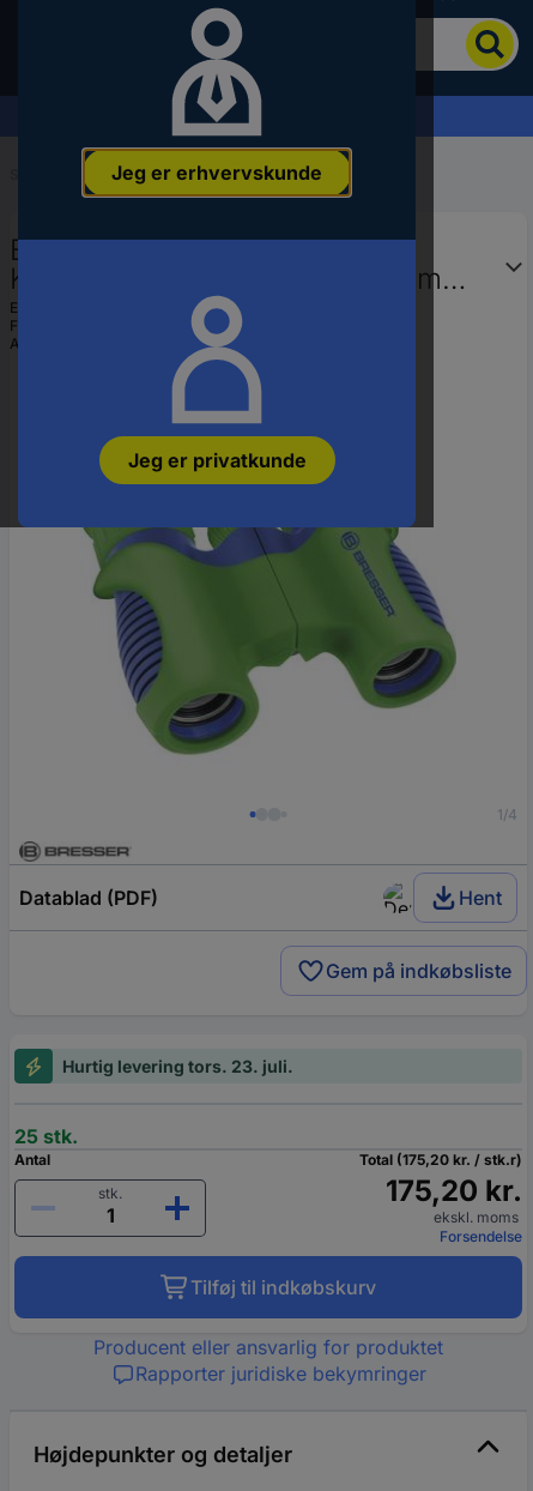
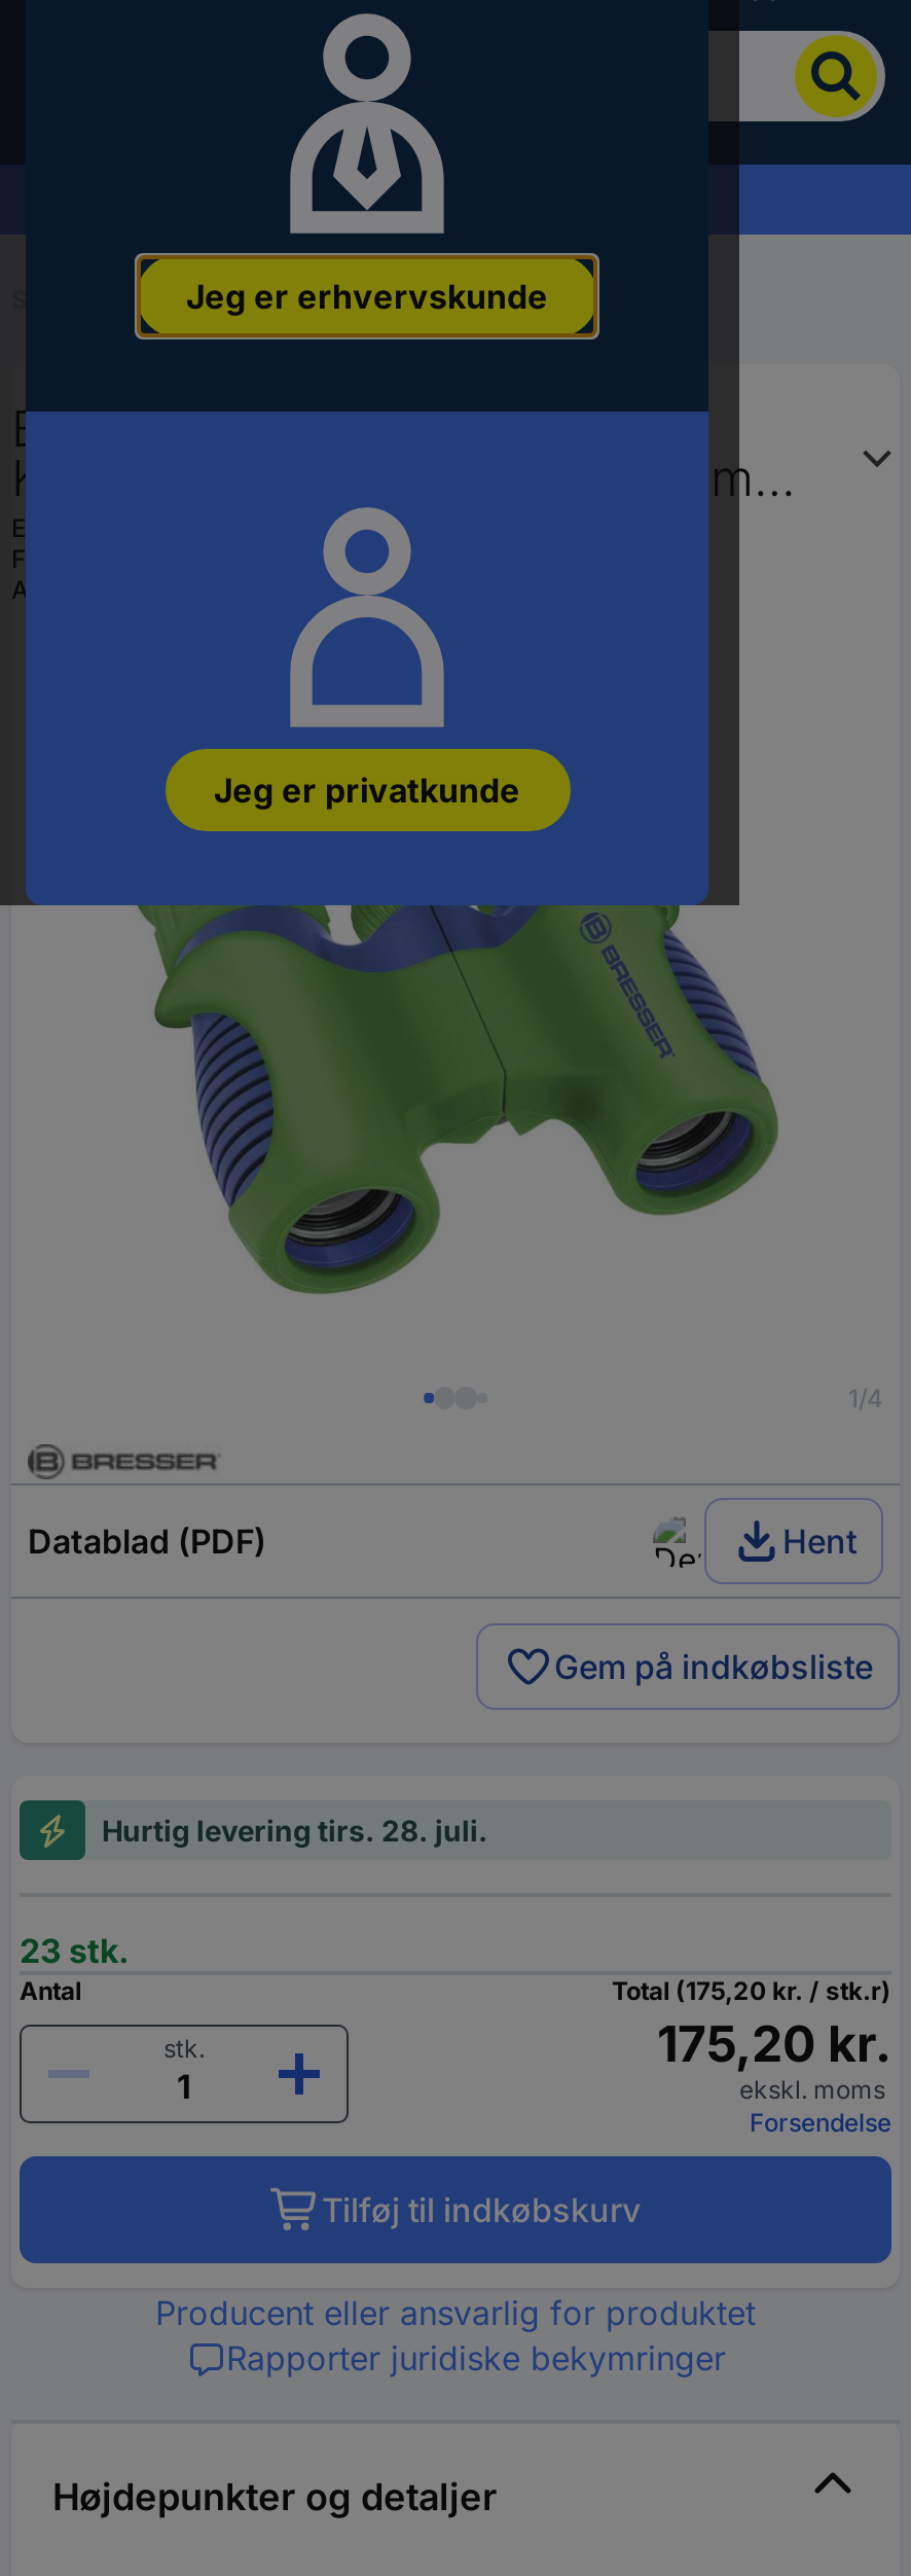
[62,1056,293,1076] Hurtig levering tors. 23. juli. -> [102,1813,488,1848] Hurtig levering tirs. 28. juli.
[14,1124,78,1148] 25 stk. -> [20,1930,129,1971] 23 stk.

